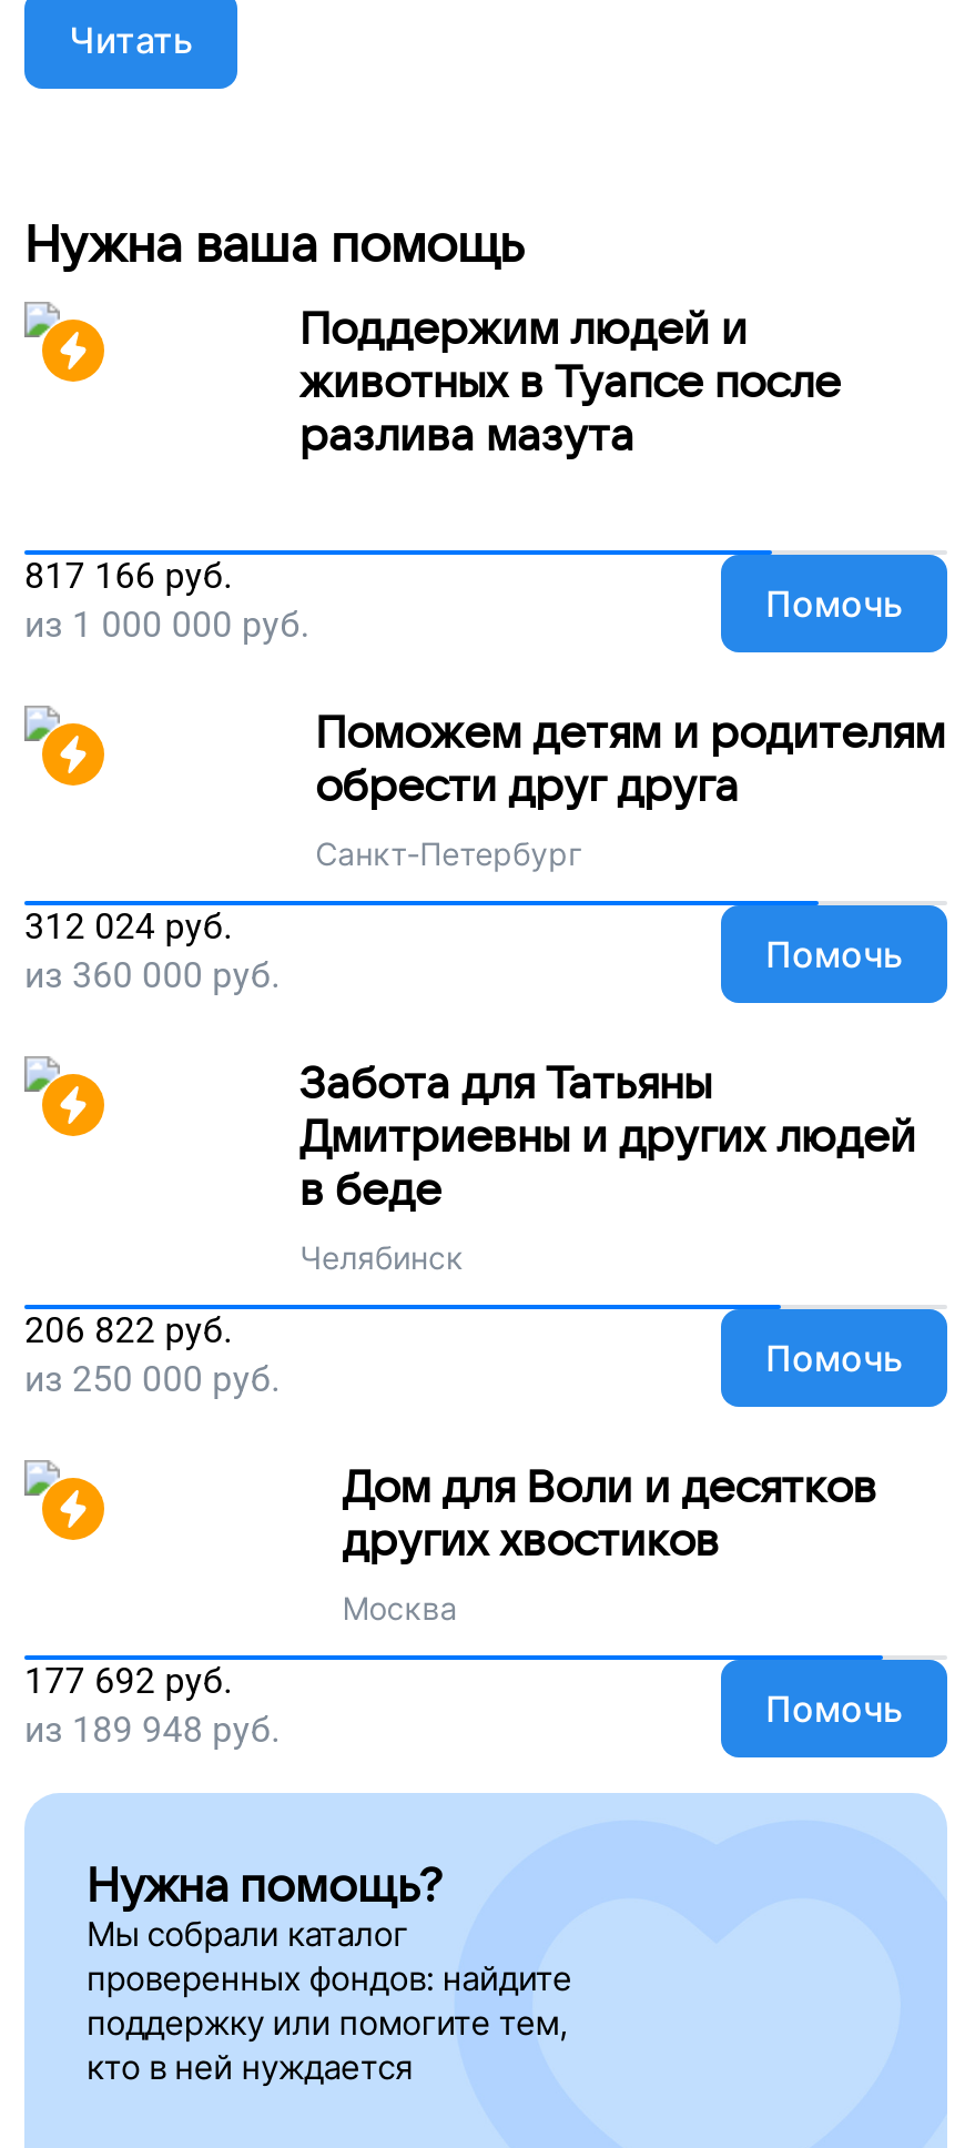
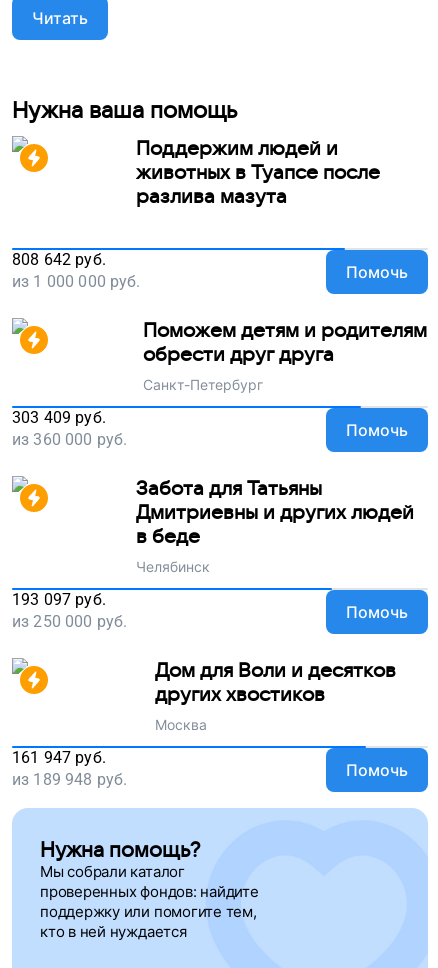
[24,555,232,597] 817 166 руб. -> [12,250,106,269] 808 642 руб.
[24,905,232,947] 312 024 руб. -> [12,408,106,427] 303 409 руб.
[24,1309,232,1351] 206 822 руб. -> [12,590,106,609] 193 097 руб.
[24,1660,232,1702] 177 692 руб. -> [12,748,106,767] 161 947 руб.

